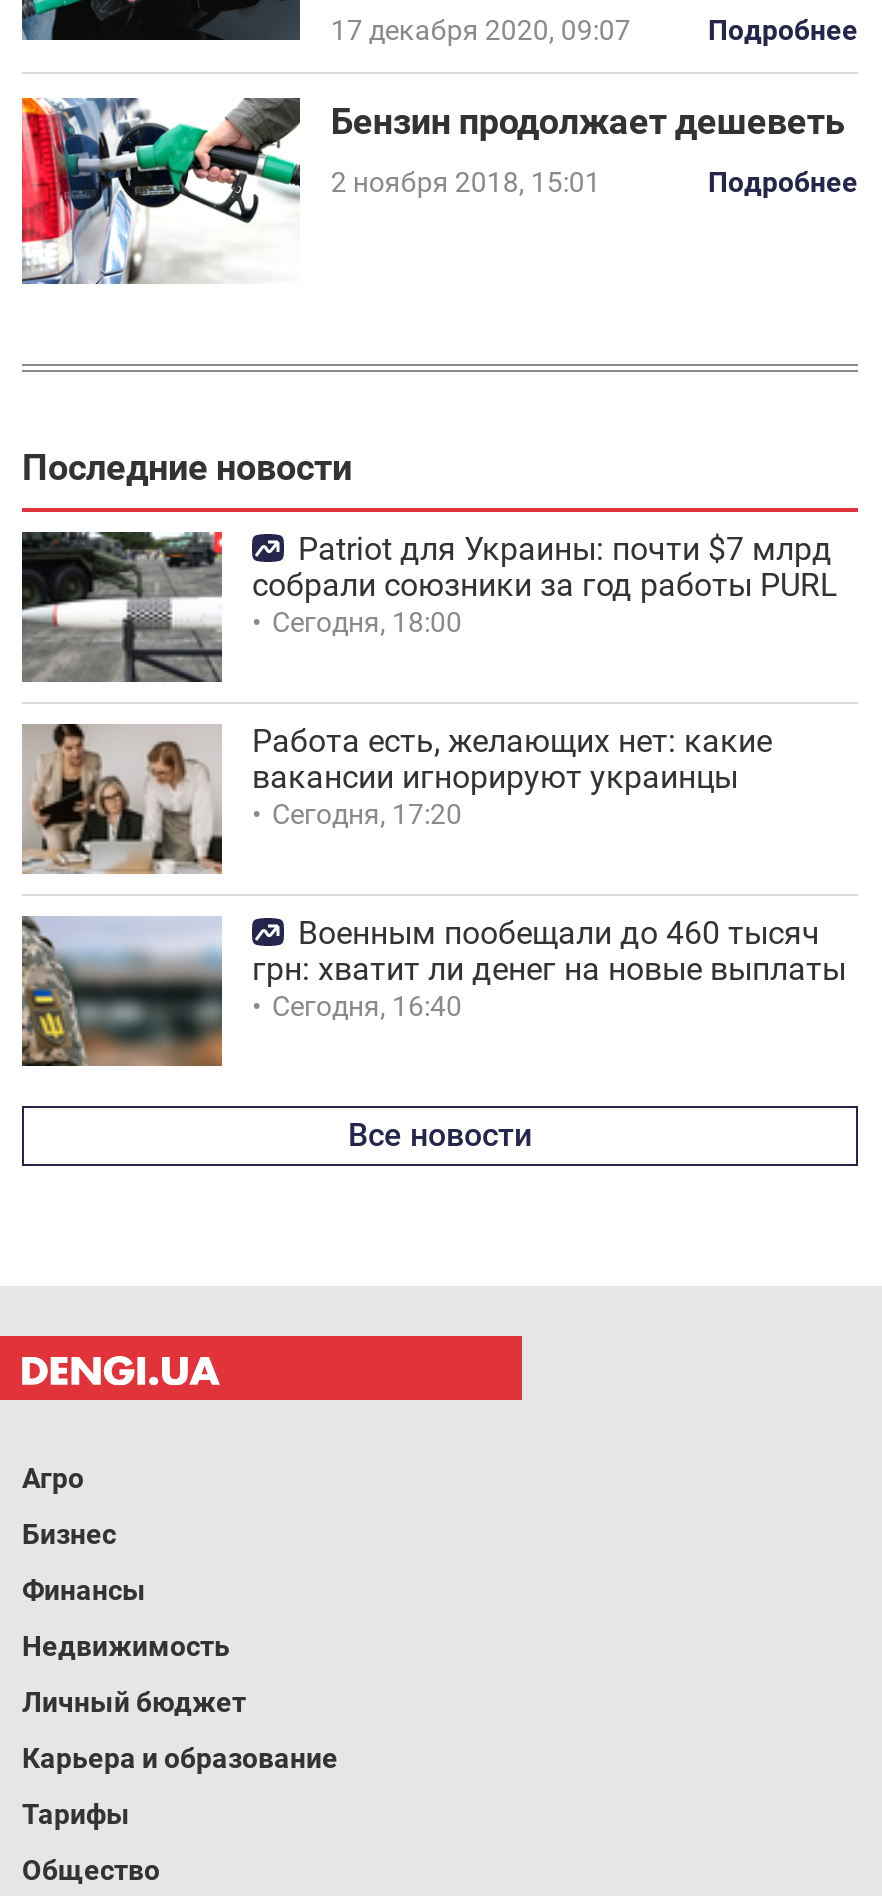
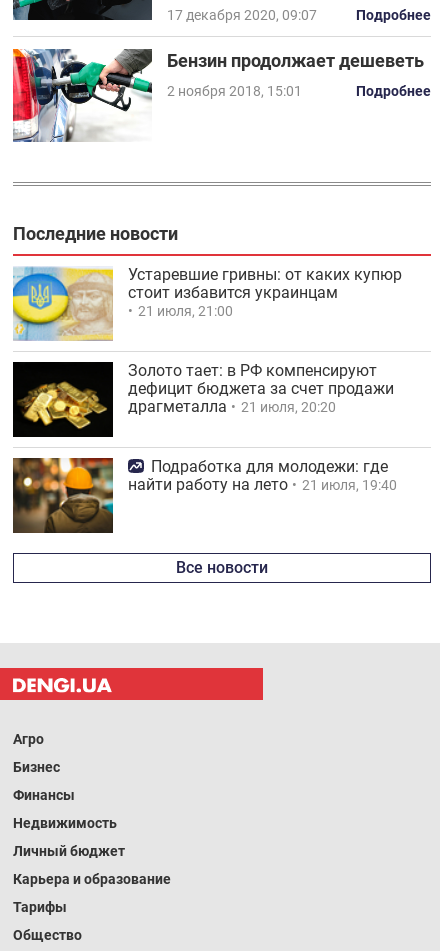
[20,530,838,684] [image] | Patriot для Украины: почти $7 млрд | собрали союзники за год работы PURL | Сегодня, 18:00 -> [12,265,402,341] [image] | Устаревшие гривны: от каких купюр | стоит избавится украинцам | 21 июля, 21:00
[22,722,772,874] [image] | Работа есть, желающих нет: какие | вакансии игнорируют украинцы | Сегодня, 17:20 -> [12,361,394,438] [image] | Золото тает: в РФ компенсируют | дефицит бюджета за счет продажи | драгметалла | 21 июля, 20:20
[20,914,846,1068] [image] | Военным пообещали до 460 тысяч | грн: хватит ли денег на новые выплаты | Сегодня, 16:40 -> [13,457,397,534] [image] | Подработка для молодежи: где | найти работу на лето | 21 июля, 19:40

